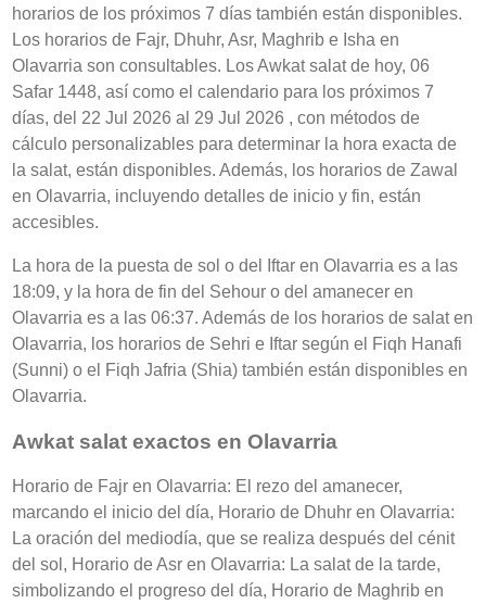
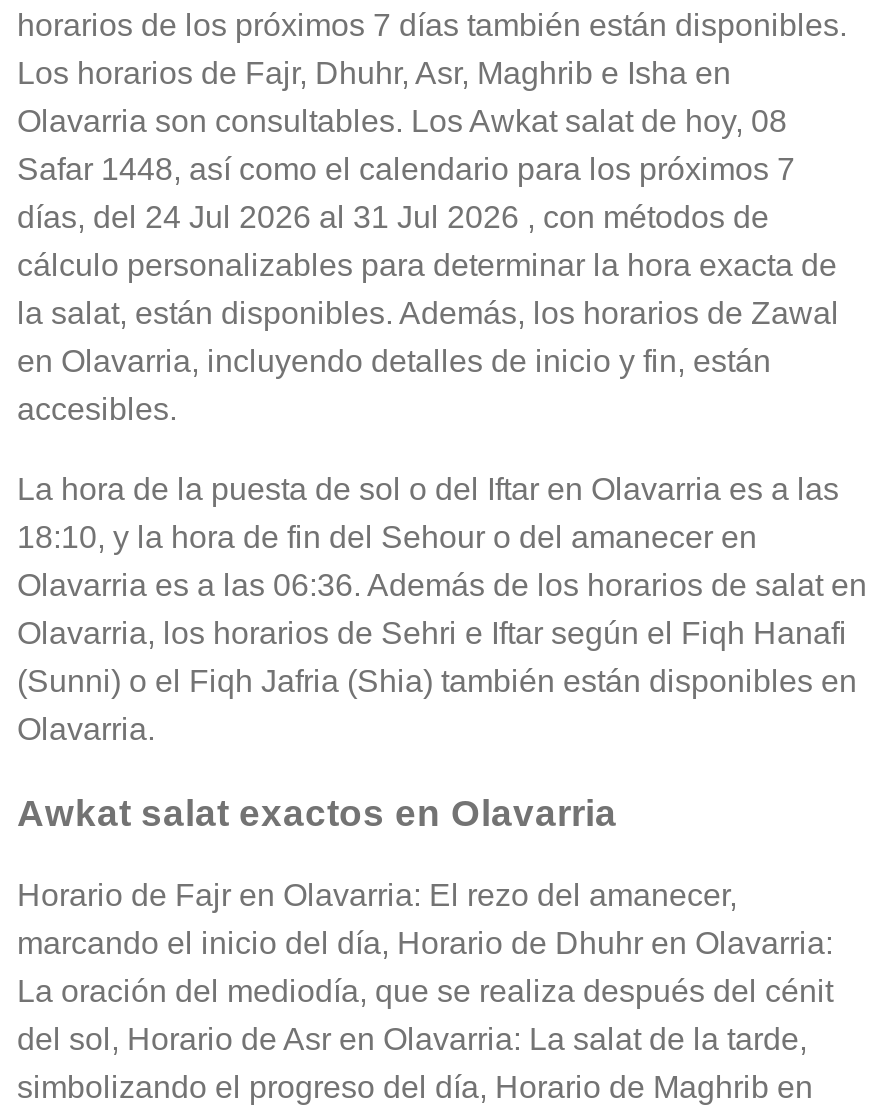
[12,56,430,75] Olavarria son consultables. Los Awkat salat de hoy, 06 -> [17,104,787,138] Olavarria son consultables. Los Awkat salat de hoy, 08
[12,109,420,127] días, del 22 Jul 2026 al 29 Jul 2026 , con métodos de -> [17,200,769,234] días, del 24 Jul 2026 al 31 Jul 2026 , con métodos de
[12,282,413,301] 18:09, y la hora de fin del Sehour o del amanecer en -> [17,520,757,554] 18:10, y la hora de fin del Sehour o del amanecer en
[12,308,473,327] Olavarria es a las 06:37. Además de los horarios de salat en -> [17,568,867,602] Olavarria es a las 06:36. Además de los horarios de salat en

